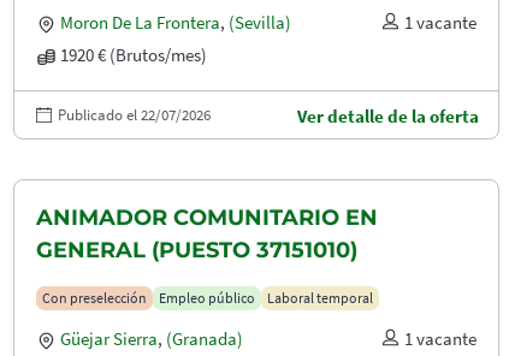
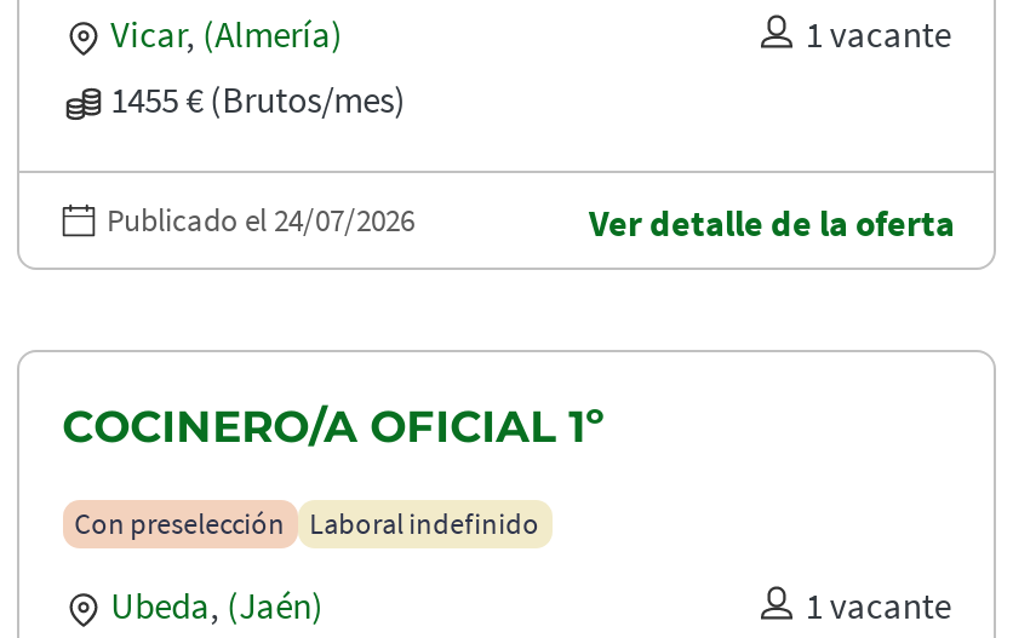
[60,11,291,33] Moron De La Frontera, (Sevilla) -> [111,10,343,56] Vicar, (Almería)
[60,43,206,66] 1920 € (Brutos/mes) -> [111,76,406,122] 1455 € (Brutos/mes)
[58,104,211,125] Publicado el 22/07/2026 -> [107,199,414,240] Publicado el 24/07/2026
[36,204,377,263] ANIMADOR COMUNITARIO EN | GENERAL (PUESTO 37151010) -> [62,400,605,454] COCINERO/A OFICIAL 1º
[158,288,373,306] Empleo público | Laboral temporal -> [309,504,539,541] Laboral indefinido
[60,327,243,350] Güejar Sierra, (Granada) -> [111,582,324,628] Ubeda, (Jaén)

